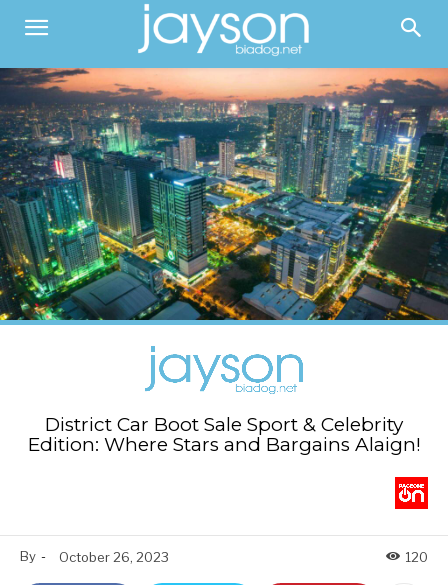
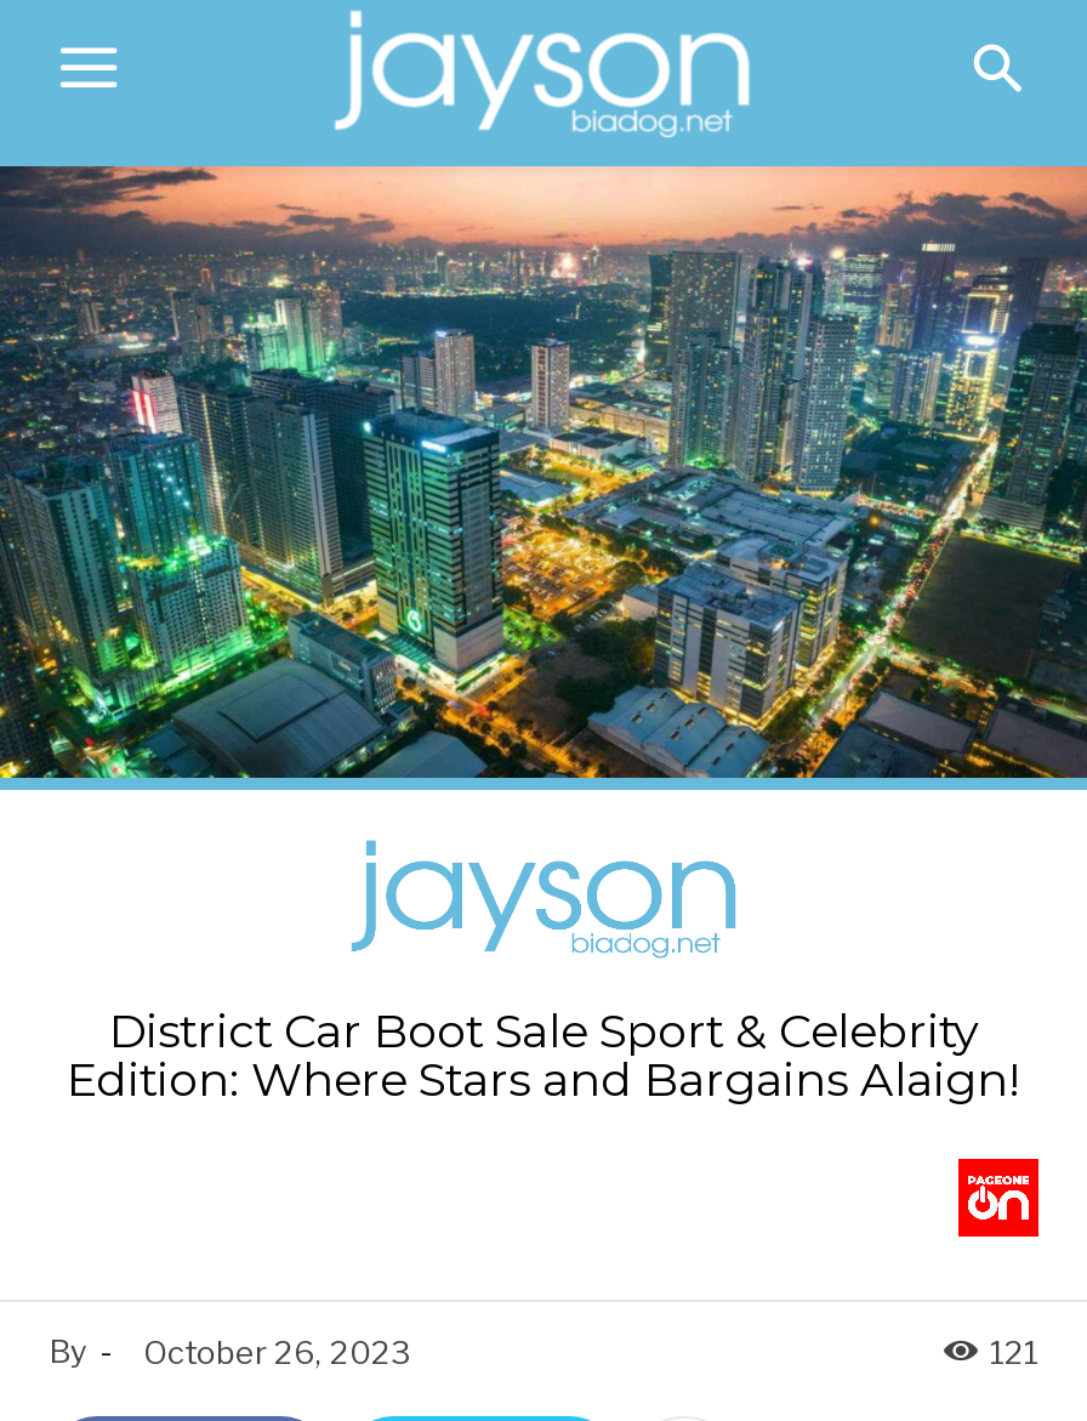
[405,549,428,565] 120 -> [990,1333,1038,1372] 121

